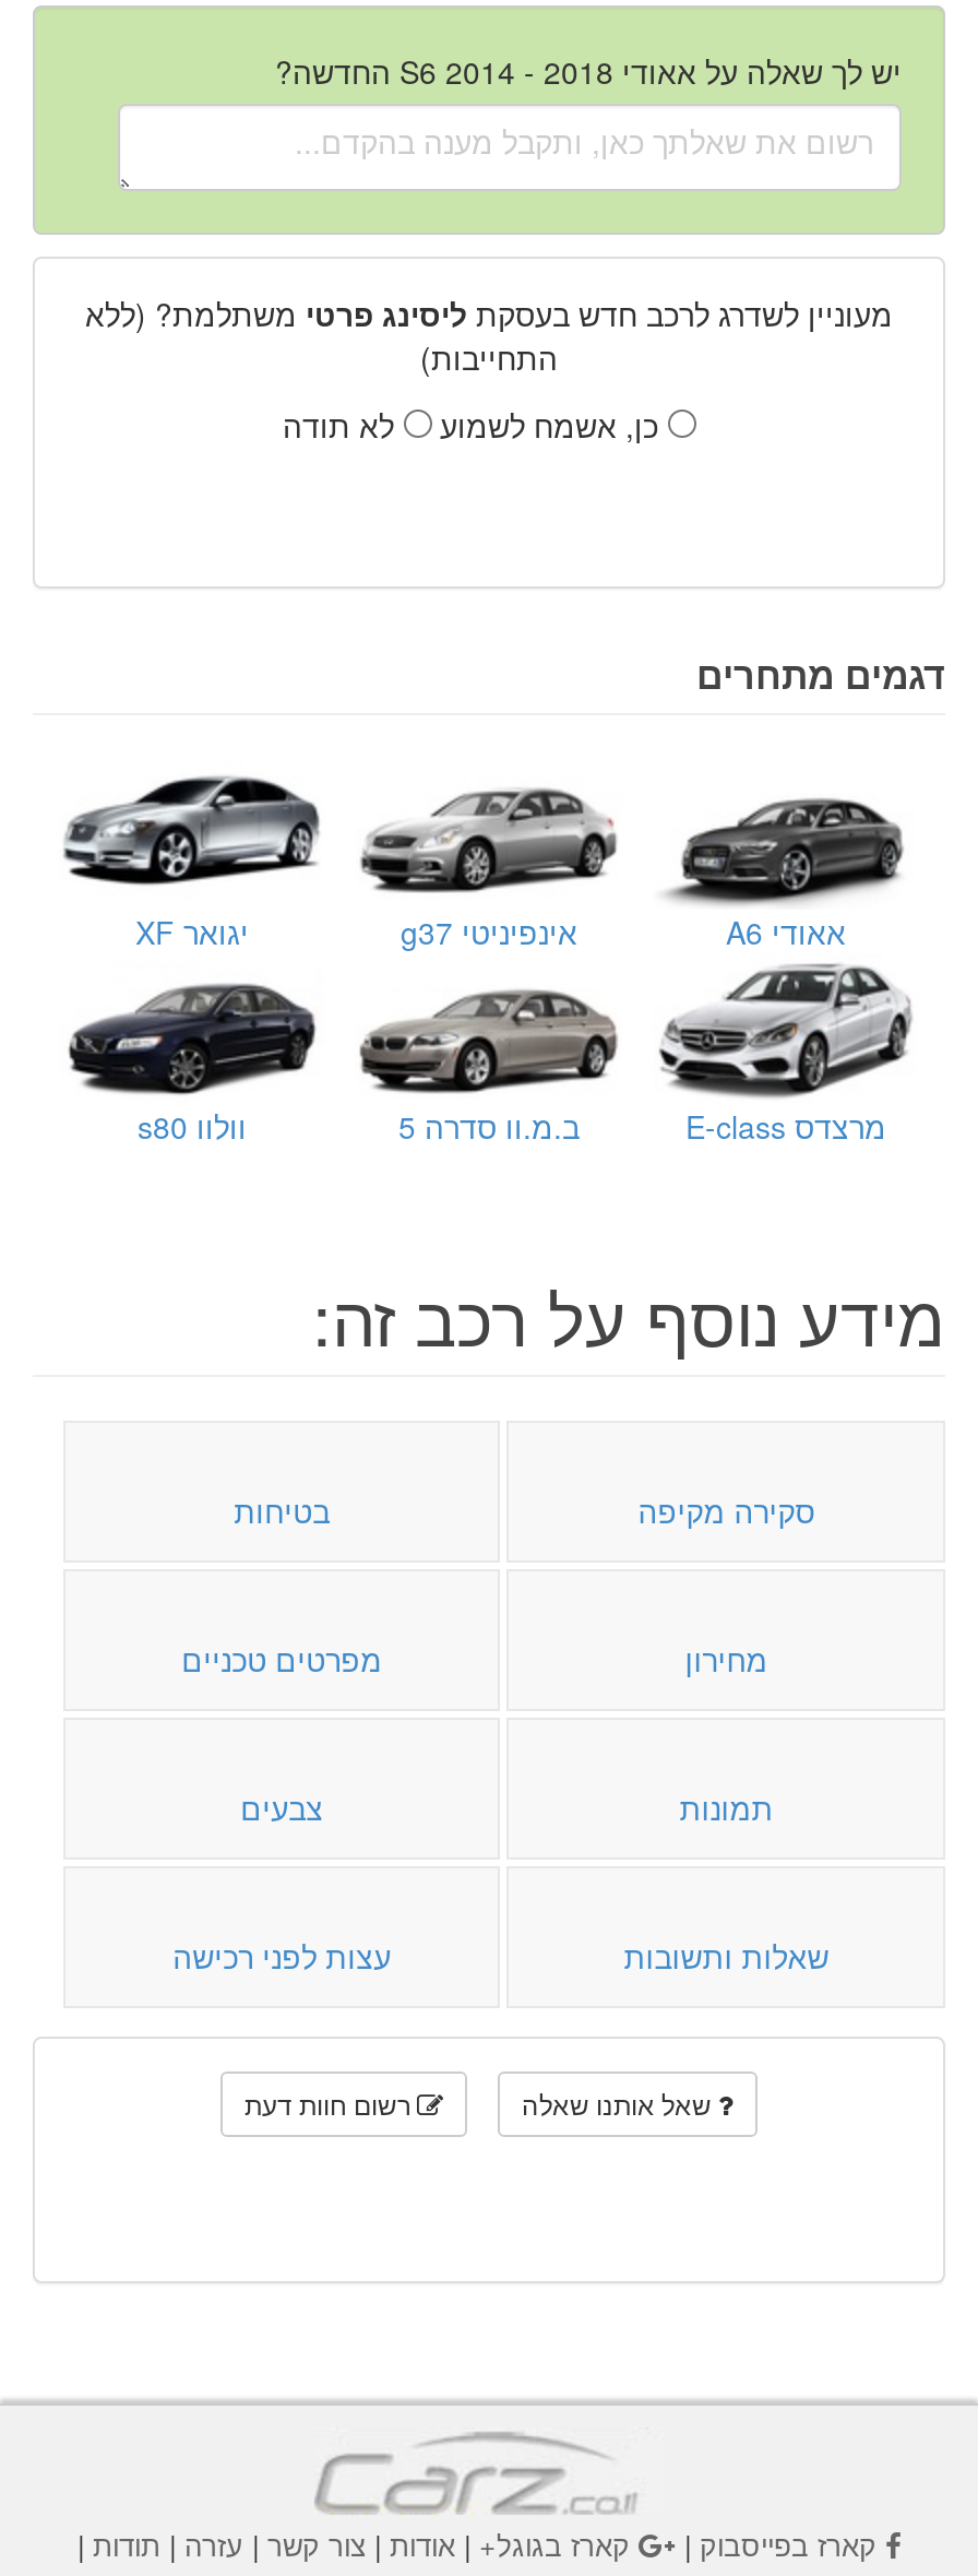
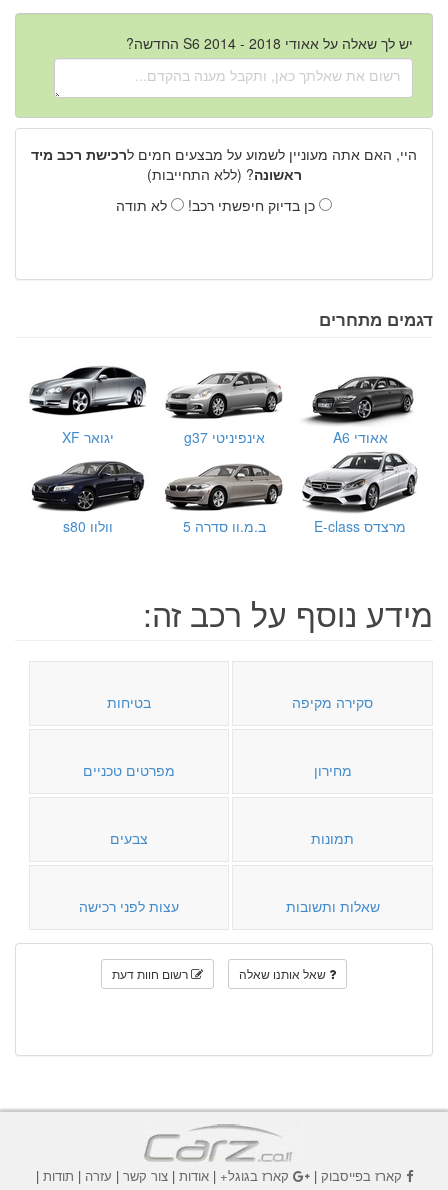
[85,293,893,380] מעוניין לשדרג לרכב חדש בעסקת ליסינג פרטי משתלמת? (ללא | התחייבות) -> [31,144,417,184] היי, האם אתה מעוניין לשמוע על מבצעים חמים לרכישת רכב מיד | ראשונה? (ללא התחייבות)
[440,404,667,448] כן, אשמח לשמוע -> [188,195,319,215] כן בדיוק חיפשתי רכב!

